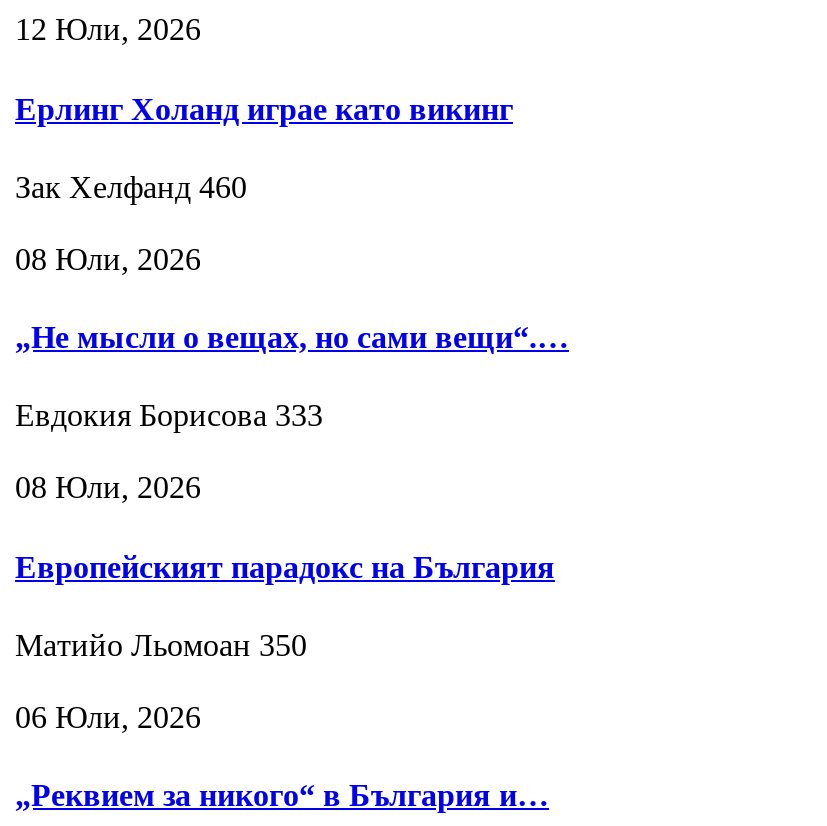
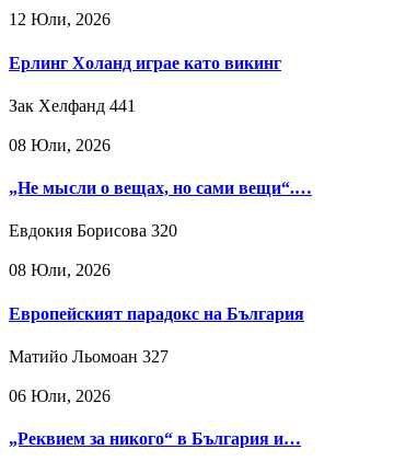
[15,170,247,204] Зак Хелфанд 460 -> [9,96,136,115] Зак Хелфанд 441
[15,399,323,433] Евдокия Борисова 333 -> [9,222,177,240] Евдокия Борисова 320
[15,628,307,662] Матийо Льомоан 350 -> [9,347,169,366] Матийо Льомоан 327

